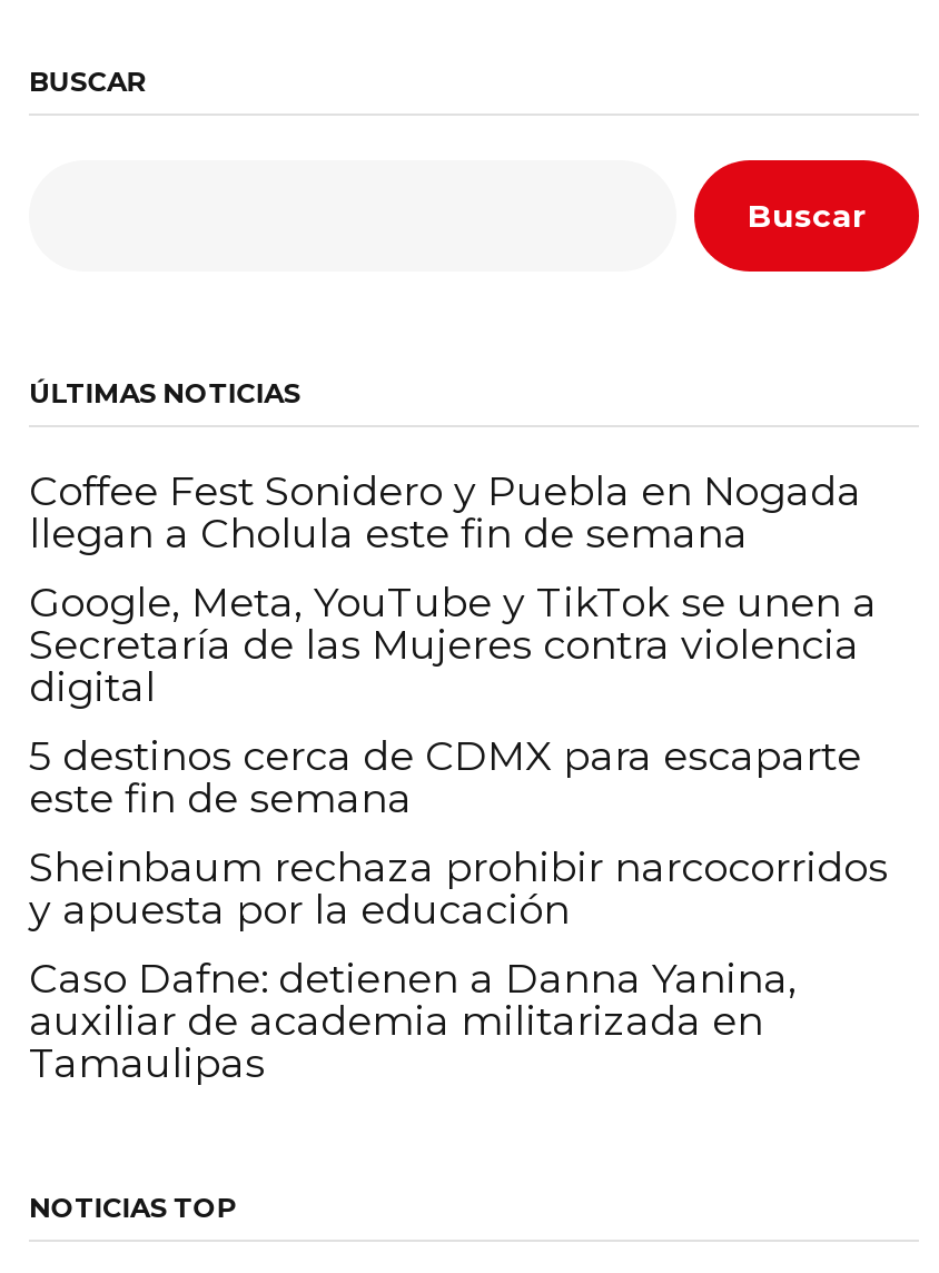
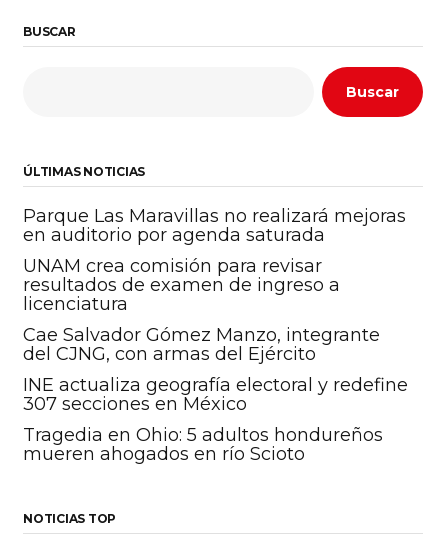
[29,467,888,1088] Coffee Fest Sonidero y Puebla en Nogada | llegan a Cholula este fin de semana | Google, Meta, YouTube y TikTok se unen a | Secretaría de las Mujeres contra violencia | digital | 5 destinos cerca de CDMX para escaparte | este fin de semana | Sheinbaum rechaza prohibir narcocorridos | y apuesta por la educación | Caso Dafne: detienen a Danna Yanina, | auxiliar de academia militarizada en | Tamaulipas -> [23,205,408,465] Parque Las Maravillas no realizará mejoras | en auditorio por agenda saturada | UNAM crea comisión para revisar | resultados de examen de ingreso a | licenciatura | Cae Salvador Gómez Manzo, integrante | del CJNG, con armas del Ejército | INE actualiza geografía electoral y redefine | 307 secciones en México | Tragedia en Ohio: 5 adultos hondureños | mueren ahogados en río Scioto

